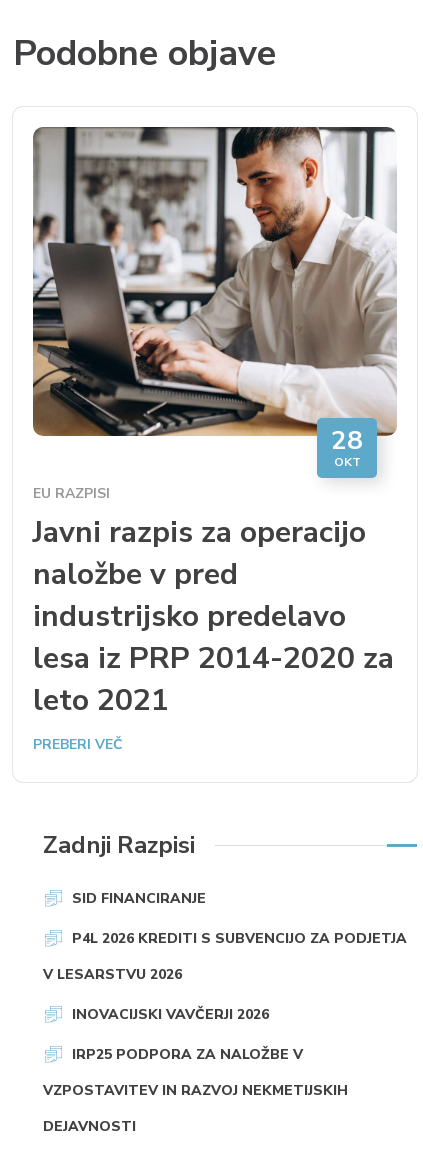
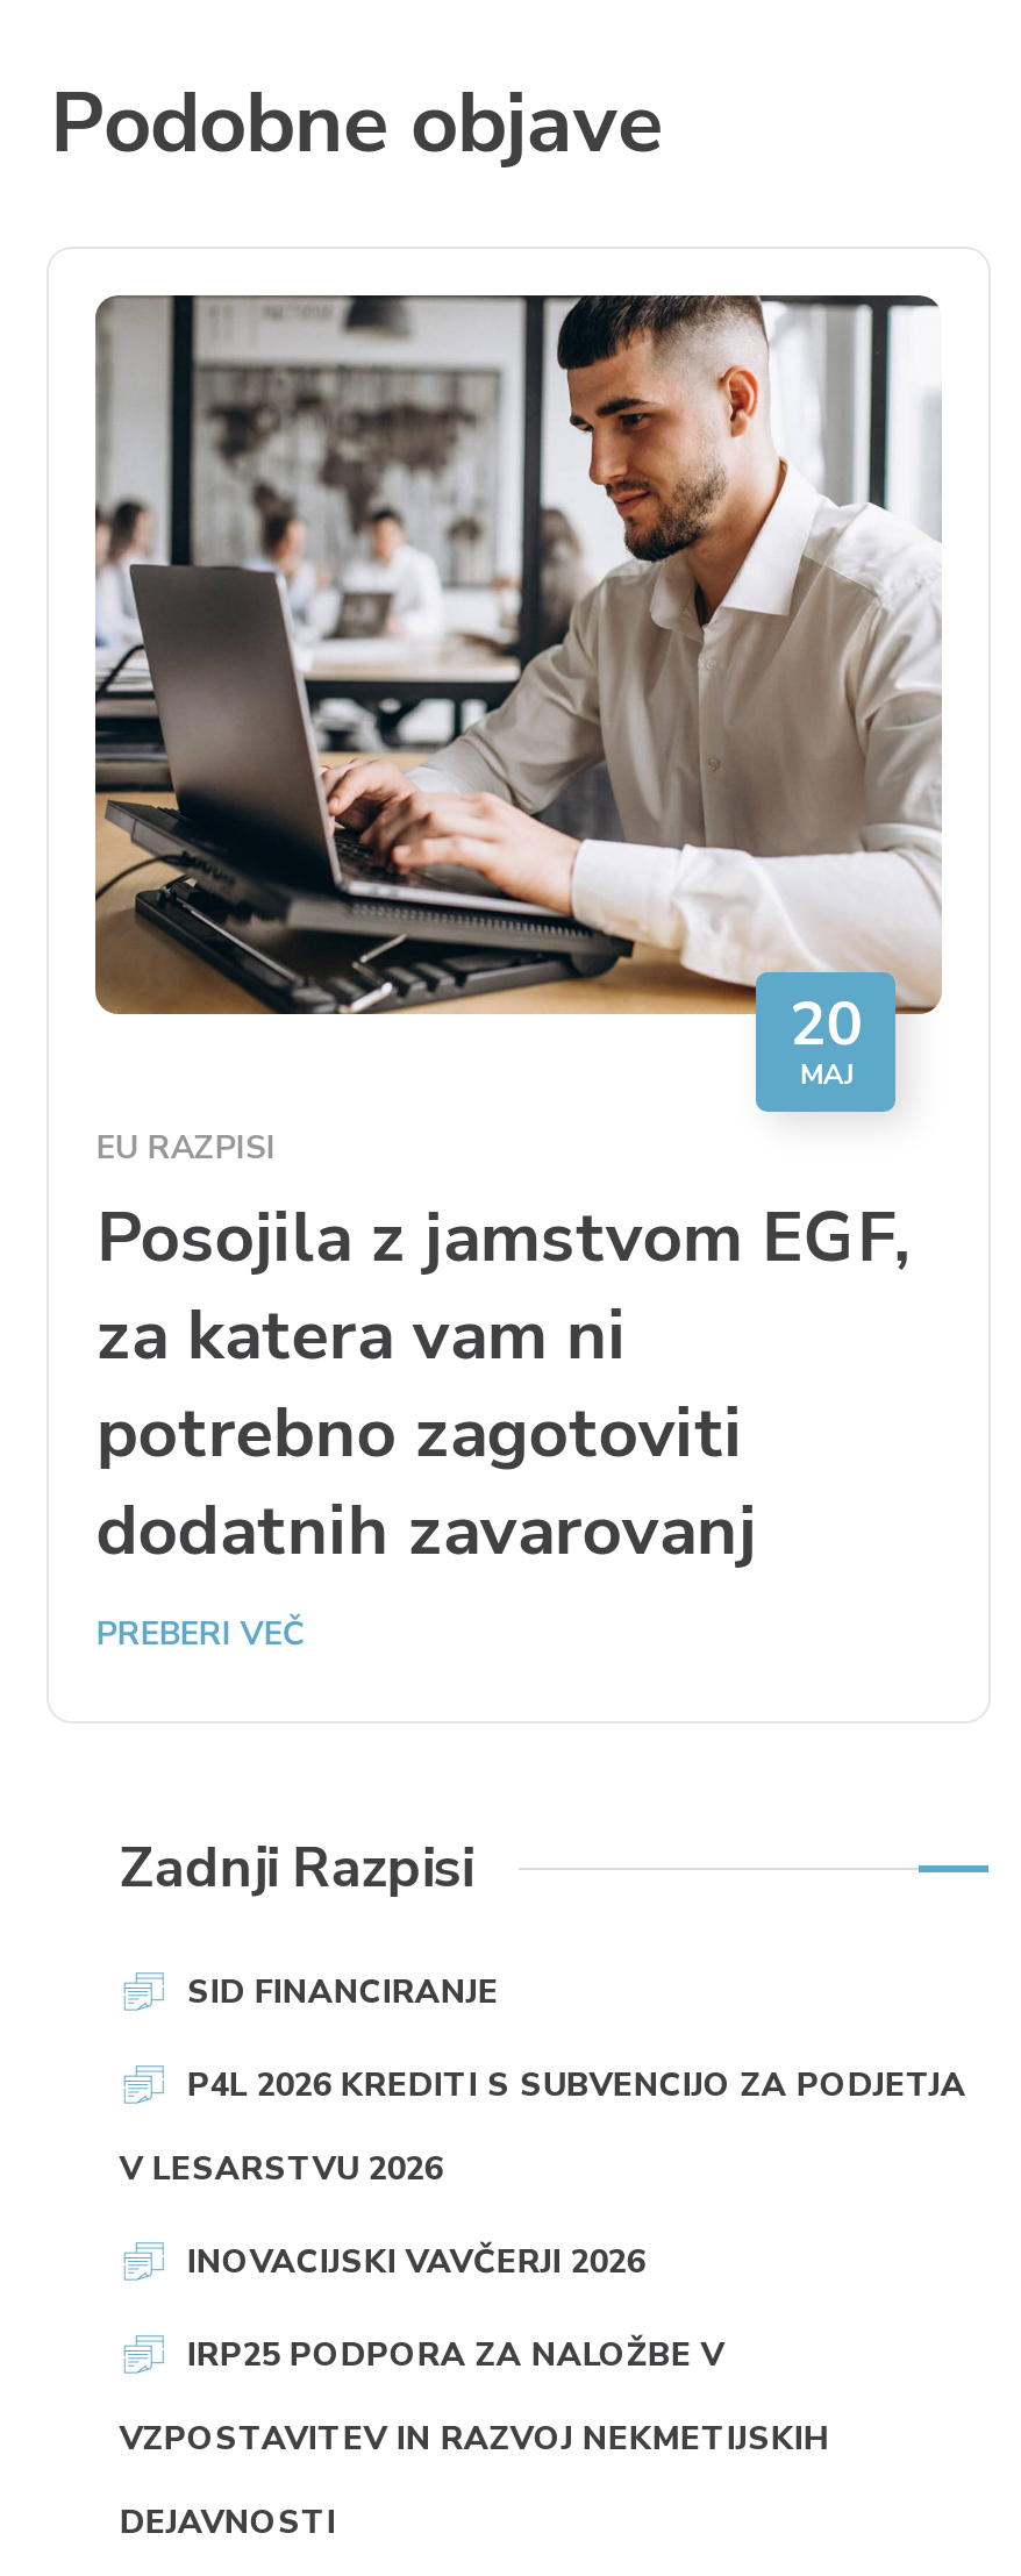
[331,423,363,470] 28 | OKT -> [789,983,864,1093] 20 | MAJ
[33,512,394,721] Javni razpis za operacijo | naložbe v pred | industrijsko predelavo | lesa iz PRP 2014-2020 za | leto 2021 -> [96,1190,910,1579] Posojila z jamstvom EGF, | za katera vam ni | potrebno zagotoviti | dodatnih zavarovanj

